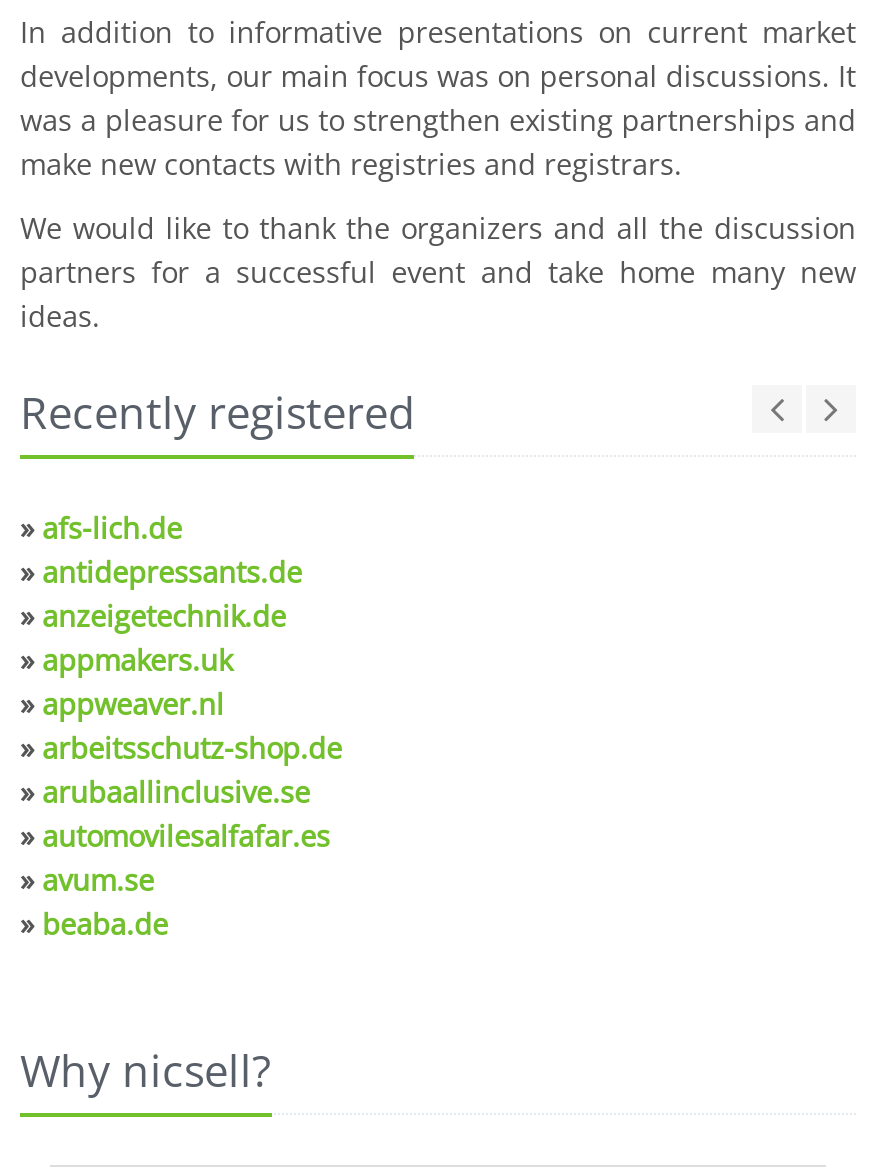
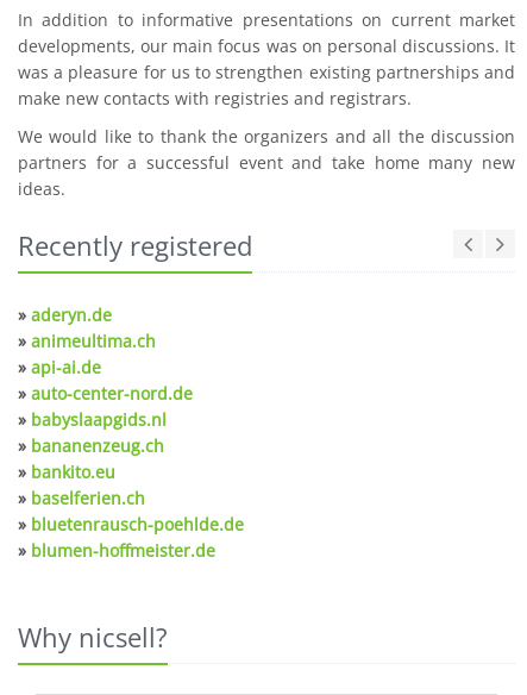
[20,509,342,943] » afs-lich.de | » antidepressants.de | » anzeigetechnik.de | » appmakers.uk | » appweaver.nl | » arbeitsschutz-shop.de | » arubaallinclusive.se | » automovilesalfafar.es | » avum.se | » beaba.de -> [18,304,244,562] » aderyn.de | » animeultima.ch | » api-ai.de | » auto-center-nord.de | » babyslaapgids.nl | » bananenzeug.ch | » bankito.eu | » baselferien.ch | » bluetenrausch-poehlde.de | » blumen-hoffmeister.de

